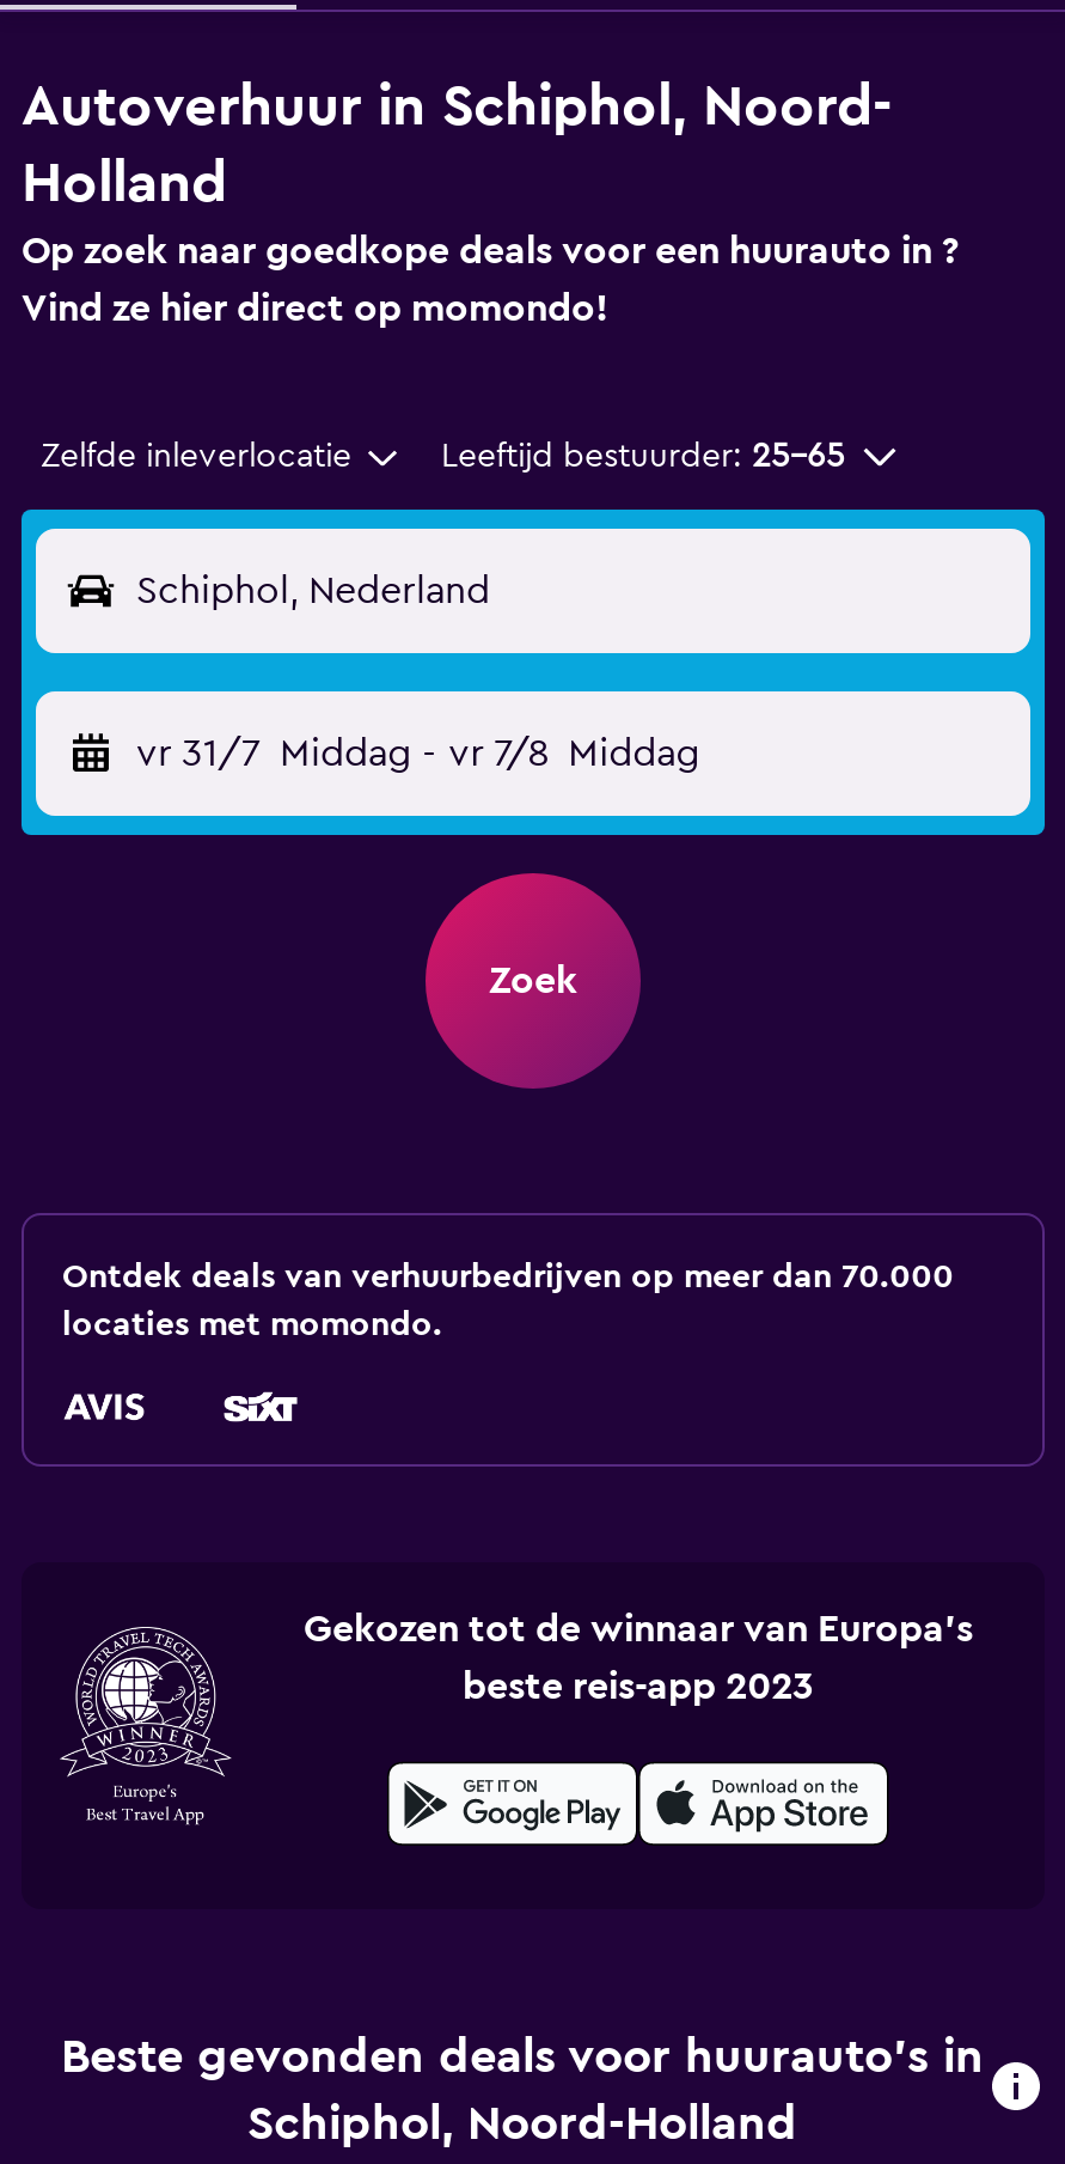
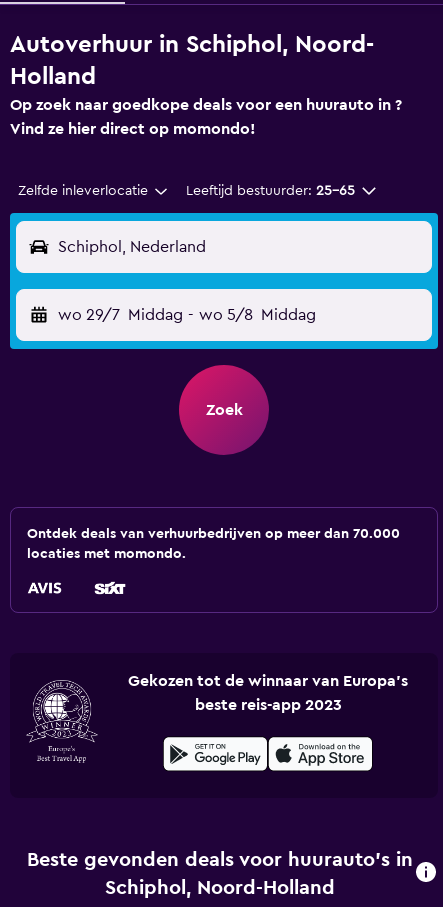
[136,734,699,773] vr 31/7 Middag - vr 7/8 Middag -> [58,307,316,323] wo 29/7 Middag - wo 5/8 Middag

